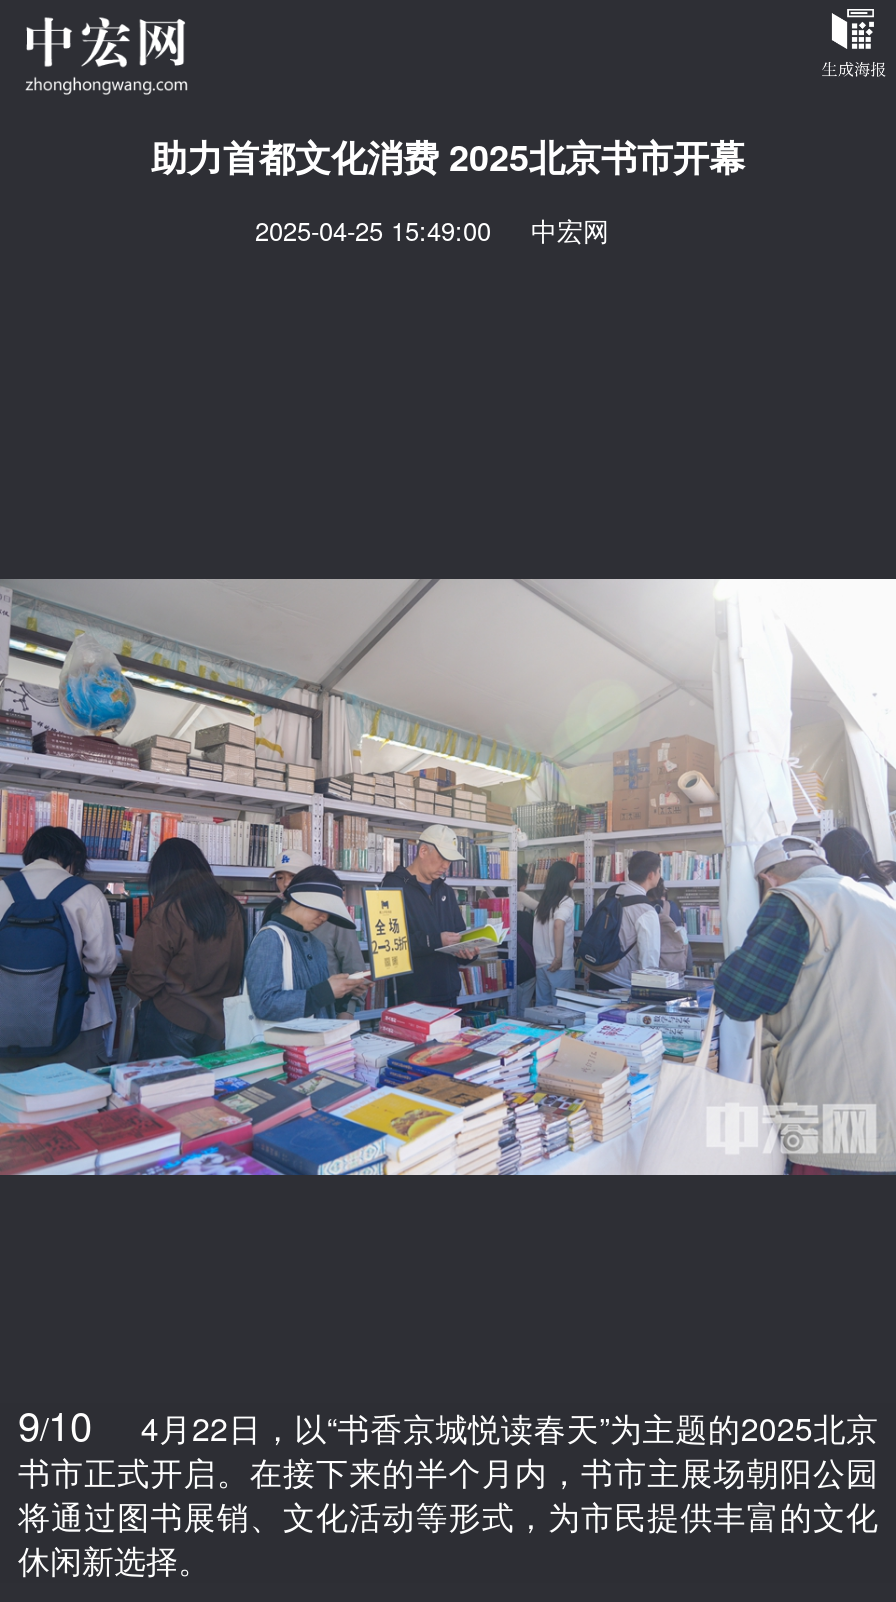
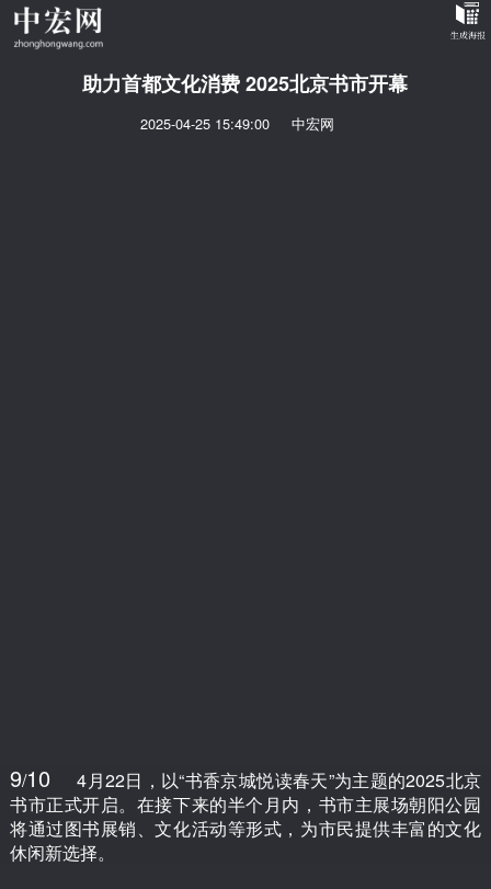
[6,577,890,1177] [image] -> none

